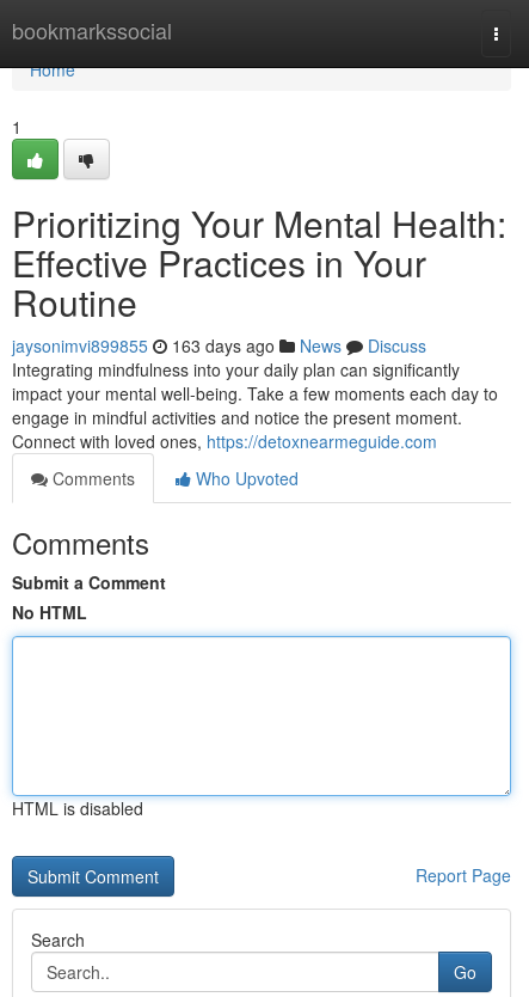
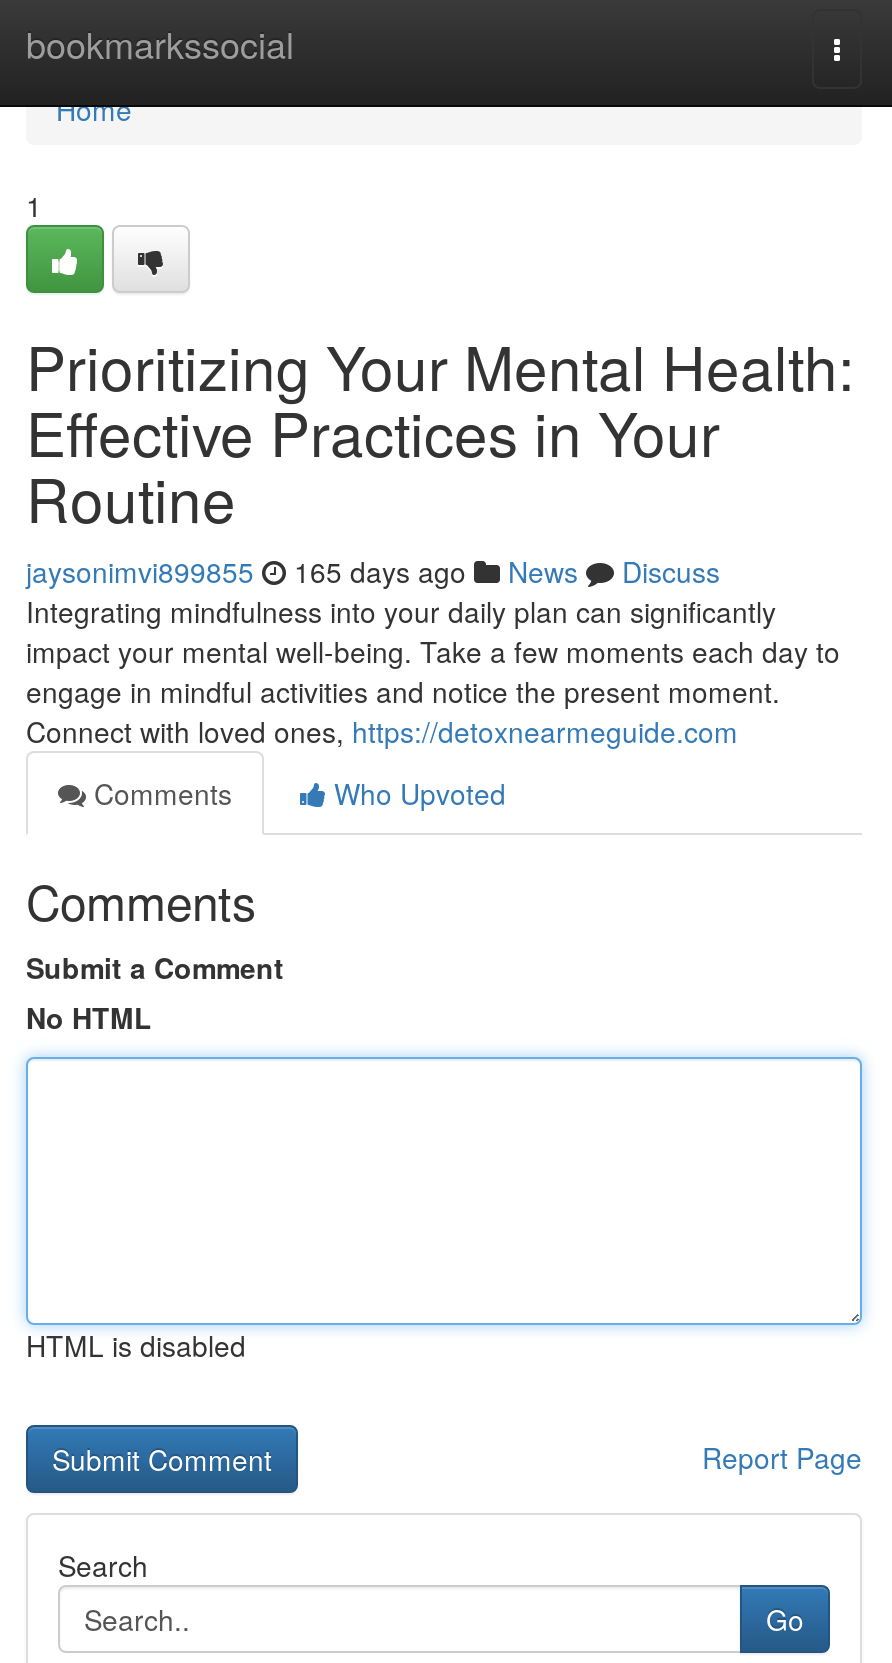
[12,334,426,357] jaysonimvi899855 163 days ago News Discuss -> [26,551,720,591] jaysonimvi899855 165 days ago News Discuss

